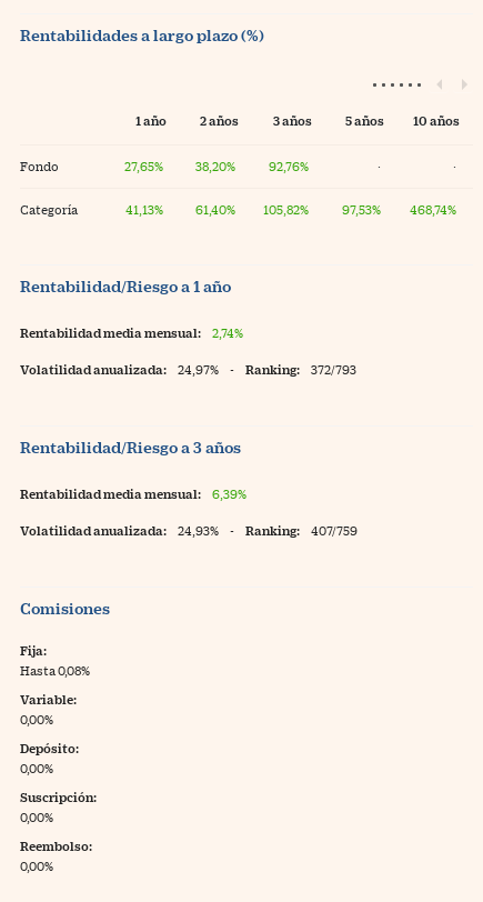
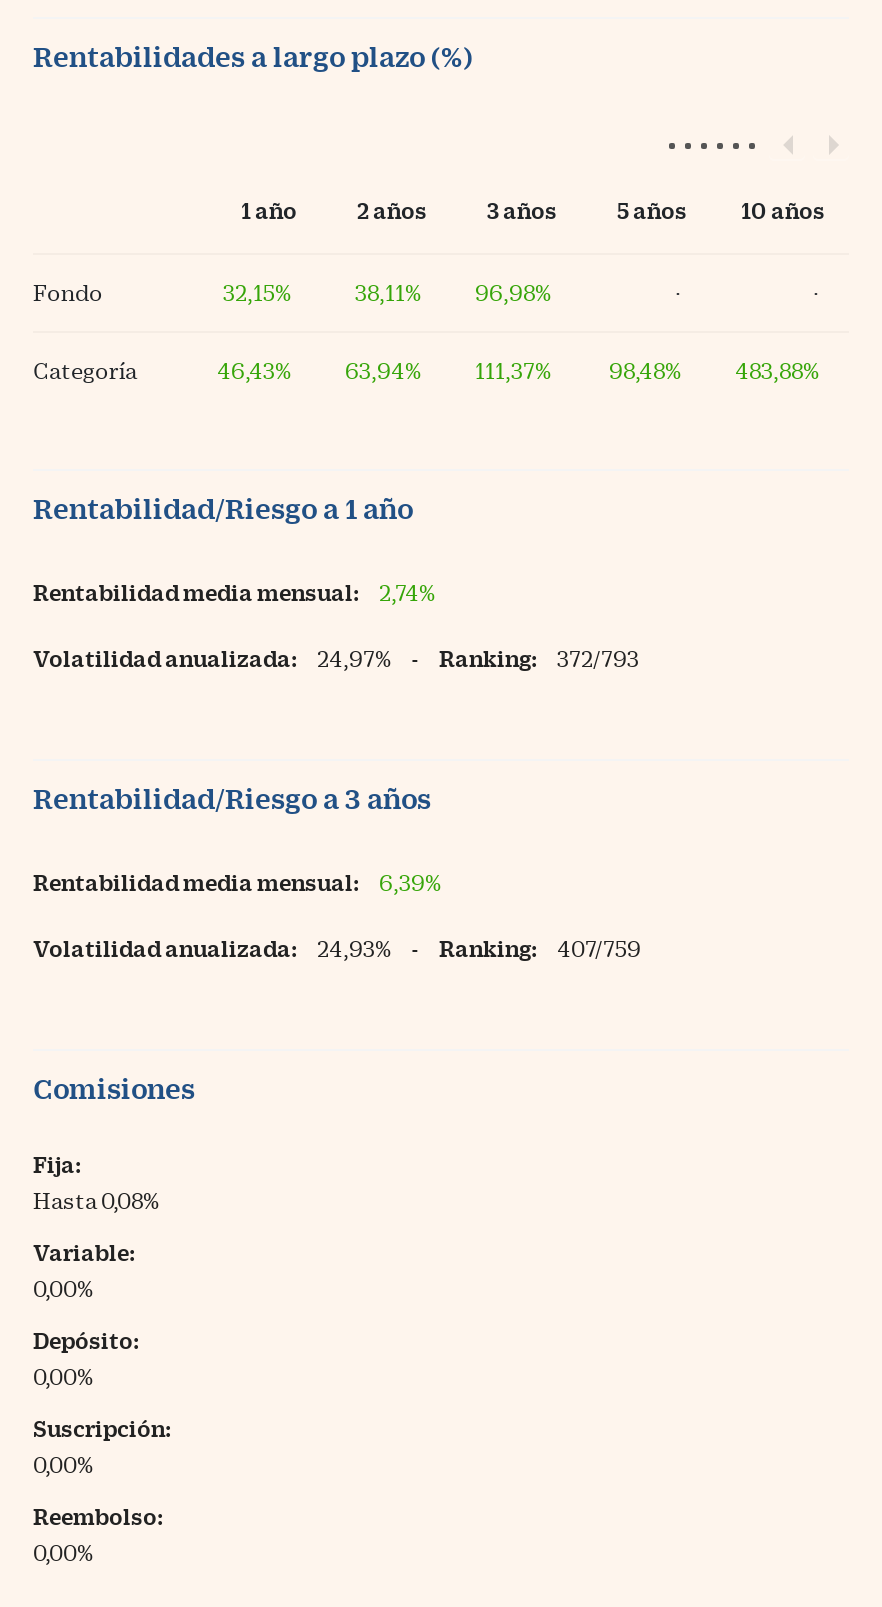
[124,159,163,173] 27,65% -> [223,279,291,305] 32,15%
[195,159,235,173] 38,20% -> [355,279,421,305] 38,11%
[269,159,309,173] 92,76% -> [475,279,551,305] 96,98%
[125,202,163,217] 41,13% -> [217,357,291,383] 46,43%
[195,202,235,217] 61,40% -> [345,357,421,383] 63,94%
[263,202,309,217] 105,82% -> [475,357,551,383] 111,37%
[342,202,381,217] 97,53% -> [609,357,681,383] 98,48%
[410,202,456,217] 468,74% -> [735,357,819,383] 483,88%

